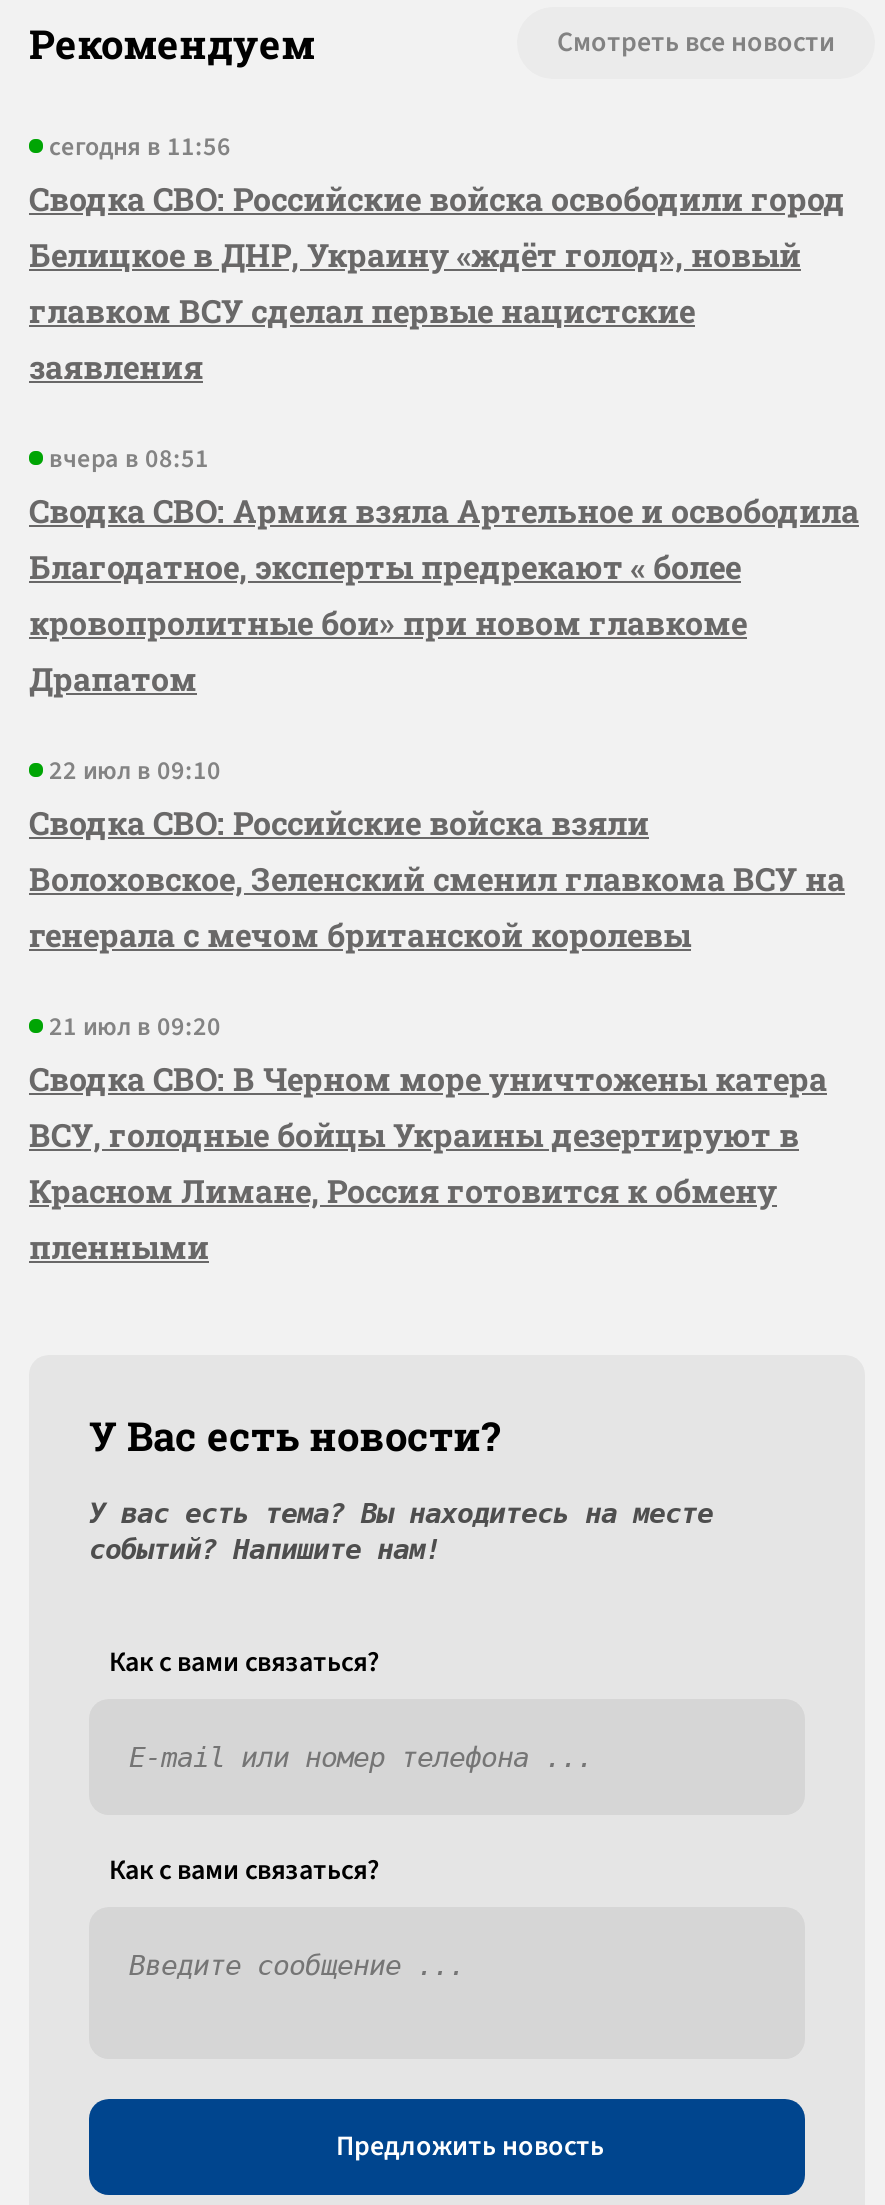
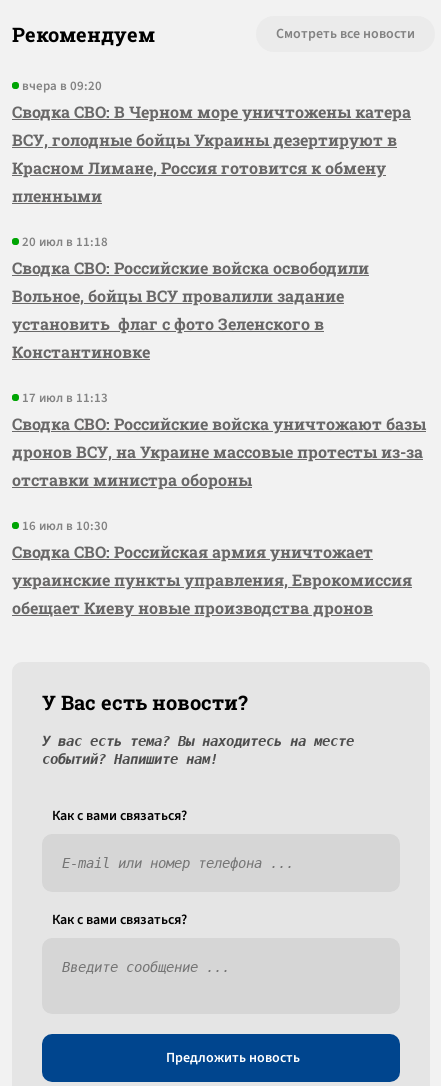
[29,129,859,1045] сегодня в 11:56 | Сводка СВО: Российские войска освободили город | Белицкое в ДНР, Украину «ждёт голод», новый | главком ВСУ сделал первые нацистские | заявления | вчера в 08:51 | Сводка СВО: Армия взяла Артельное и освободила | Благодатное, эксперты предрекают « более | кровопролитные бои» при новом главкоме | Драпатом | 22 июл в 09:10 | Сводка СВО: Российские войска взяли | Волоховское, Зеленский сменил главкома ВСУ на | генерала с мечом британской королевы | 21 июл в 09:20 -> [22,77,102,95] вчера в 09:20
moved [29,1057,827,1267] -> [12,101,411,206]: Сводка СВО: В Черном море уничтожены катера | ВСУ, голодные бойцы Украины дезертируют в | Красном Лимане, Россия готовится к обмену | пленными
none -> [12,233,426,618] 20 июл в 11:18 | Сводка СВО: Российские войска освободили | Вольное, бойцы ВСУ провалили задание | установить флаг с фото Зеленского в | Константиновке | 17 июл в 11:13 | Сводка СВО: Российские войска уничтожают базы | дронов ВСУ, на Украине массовые протесты из-за | отставки министра обороны | 16 июл в 10:30 | Сводка СВО: Российская армия уничтожает | украинские пункты управления, Еврокомиссия | обещает Киеву новые производства дронов

